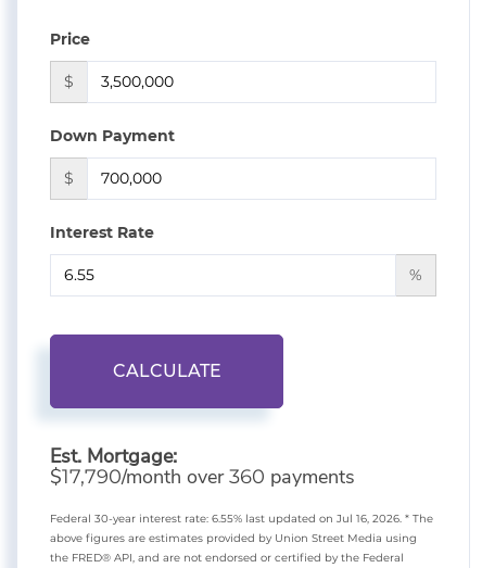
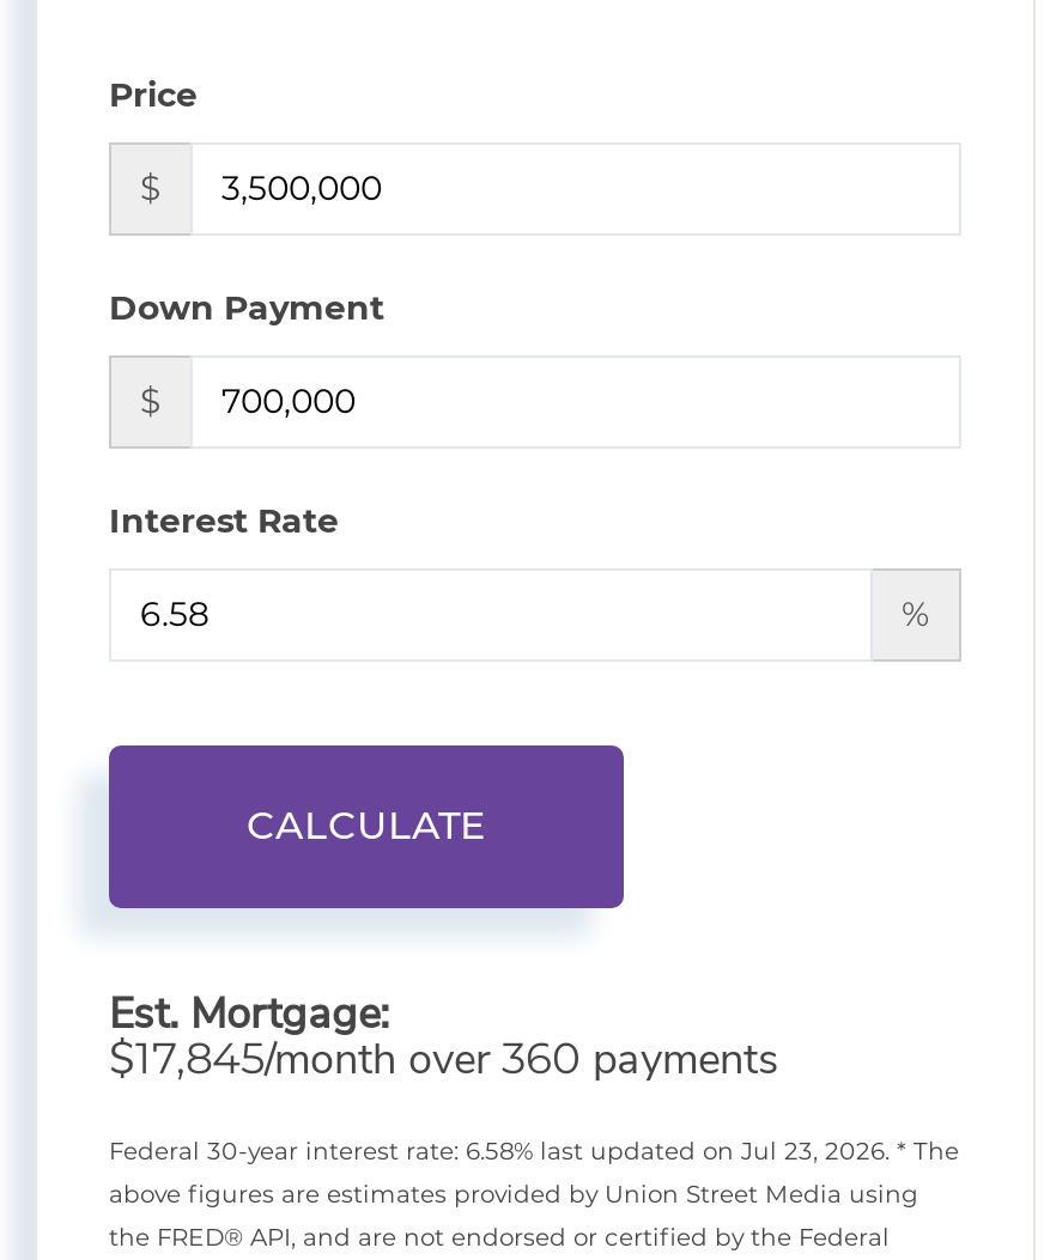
[50,463,355,489] $17,790/month over 360 payments -> [109,1029,779,1087] $17,845/month over 360 payments
[50,511,433,525] Federal 30-year interest rate: 6.55% last updated on Jul 16, 2026. * The -> [109,1135,959,1166] Federal 30-year interest rate: 6.58% last updated on Jul 23, 2026. * The

